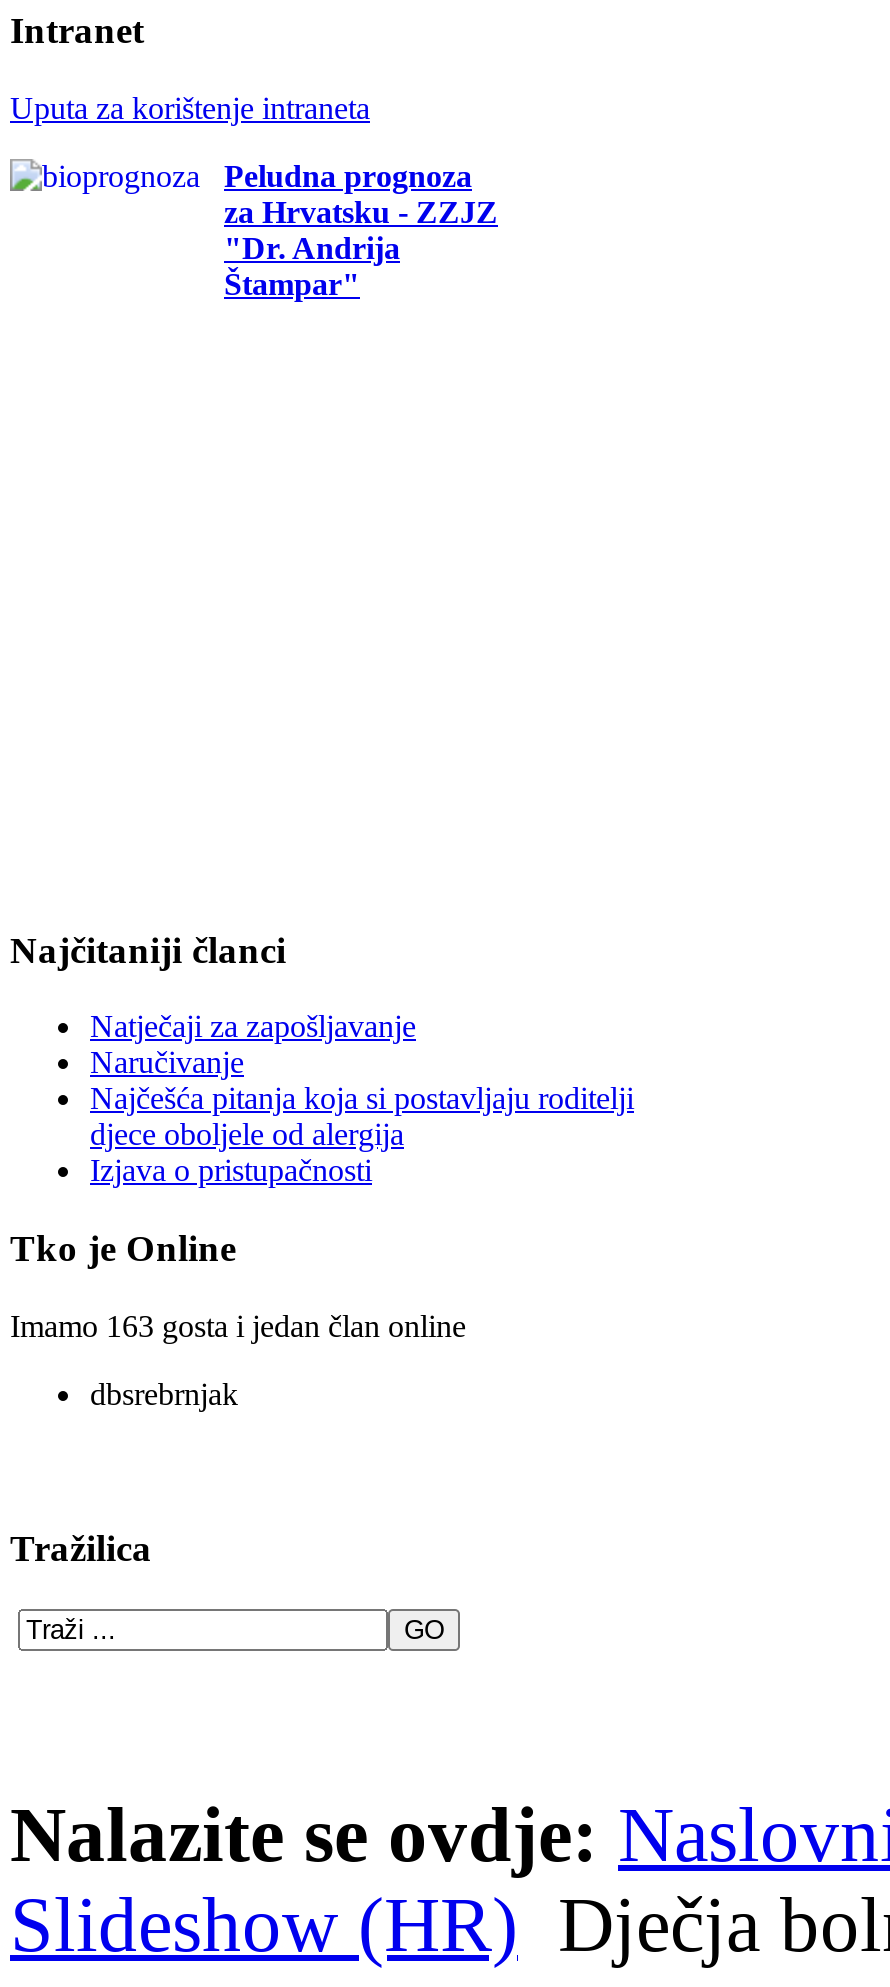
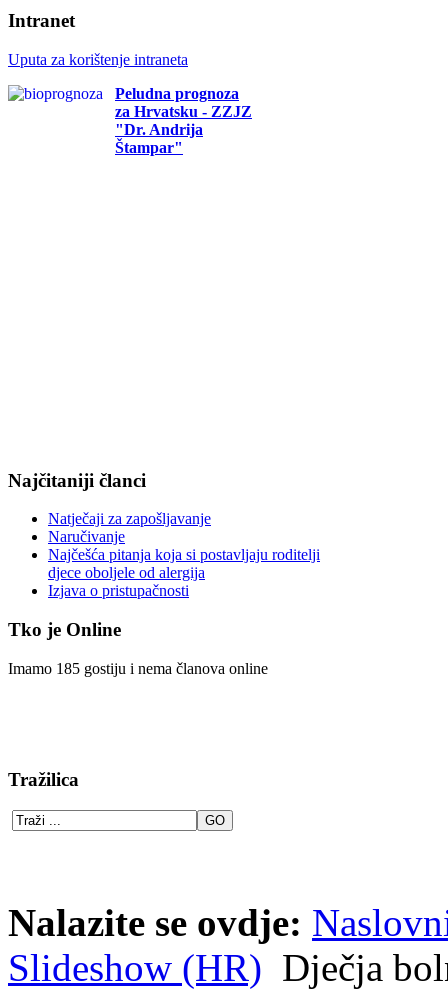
[10,1309,466,1411] Imamo 163 gosta i jedan član online | dbsrebrnjak -> [8,660,268,677] Imamo 185 gostiju i nema članova online

